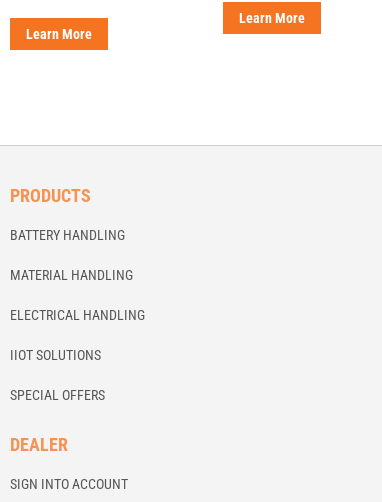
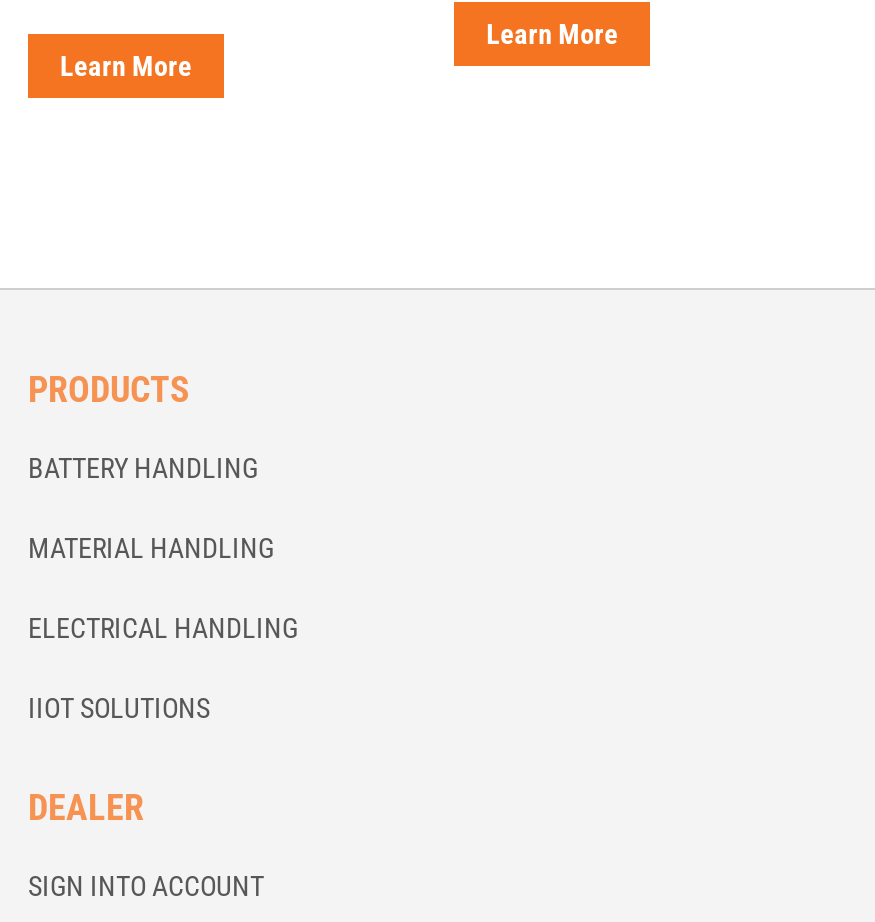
[10,387,105,403] SPECIAL OFFERS -> none

